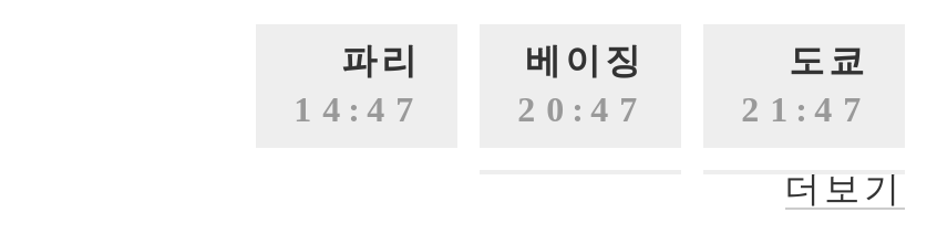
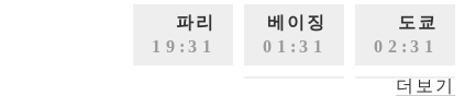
[294,91,418,128] 1 4 : 4 7 -> [152,37,213,56] 1 9 : 3 1
[517,91,642,128] 2 0 : 4 7 -> [263,37,324,56] 0 1 : 3 1
[741,91,865,128] 2 1 : 4 7 -> [374,37,436,56] 0 2 : 3 1

